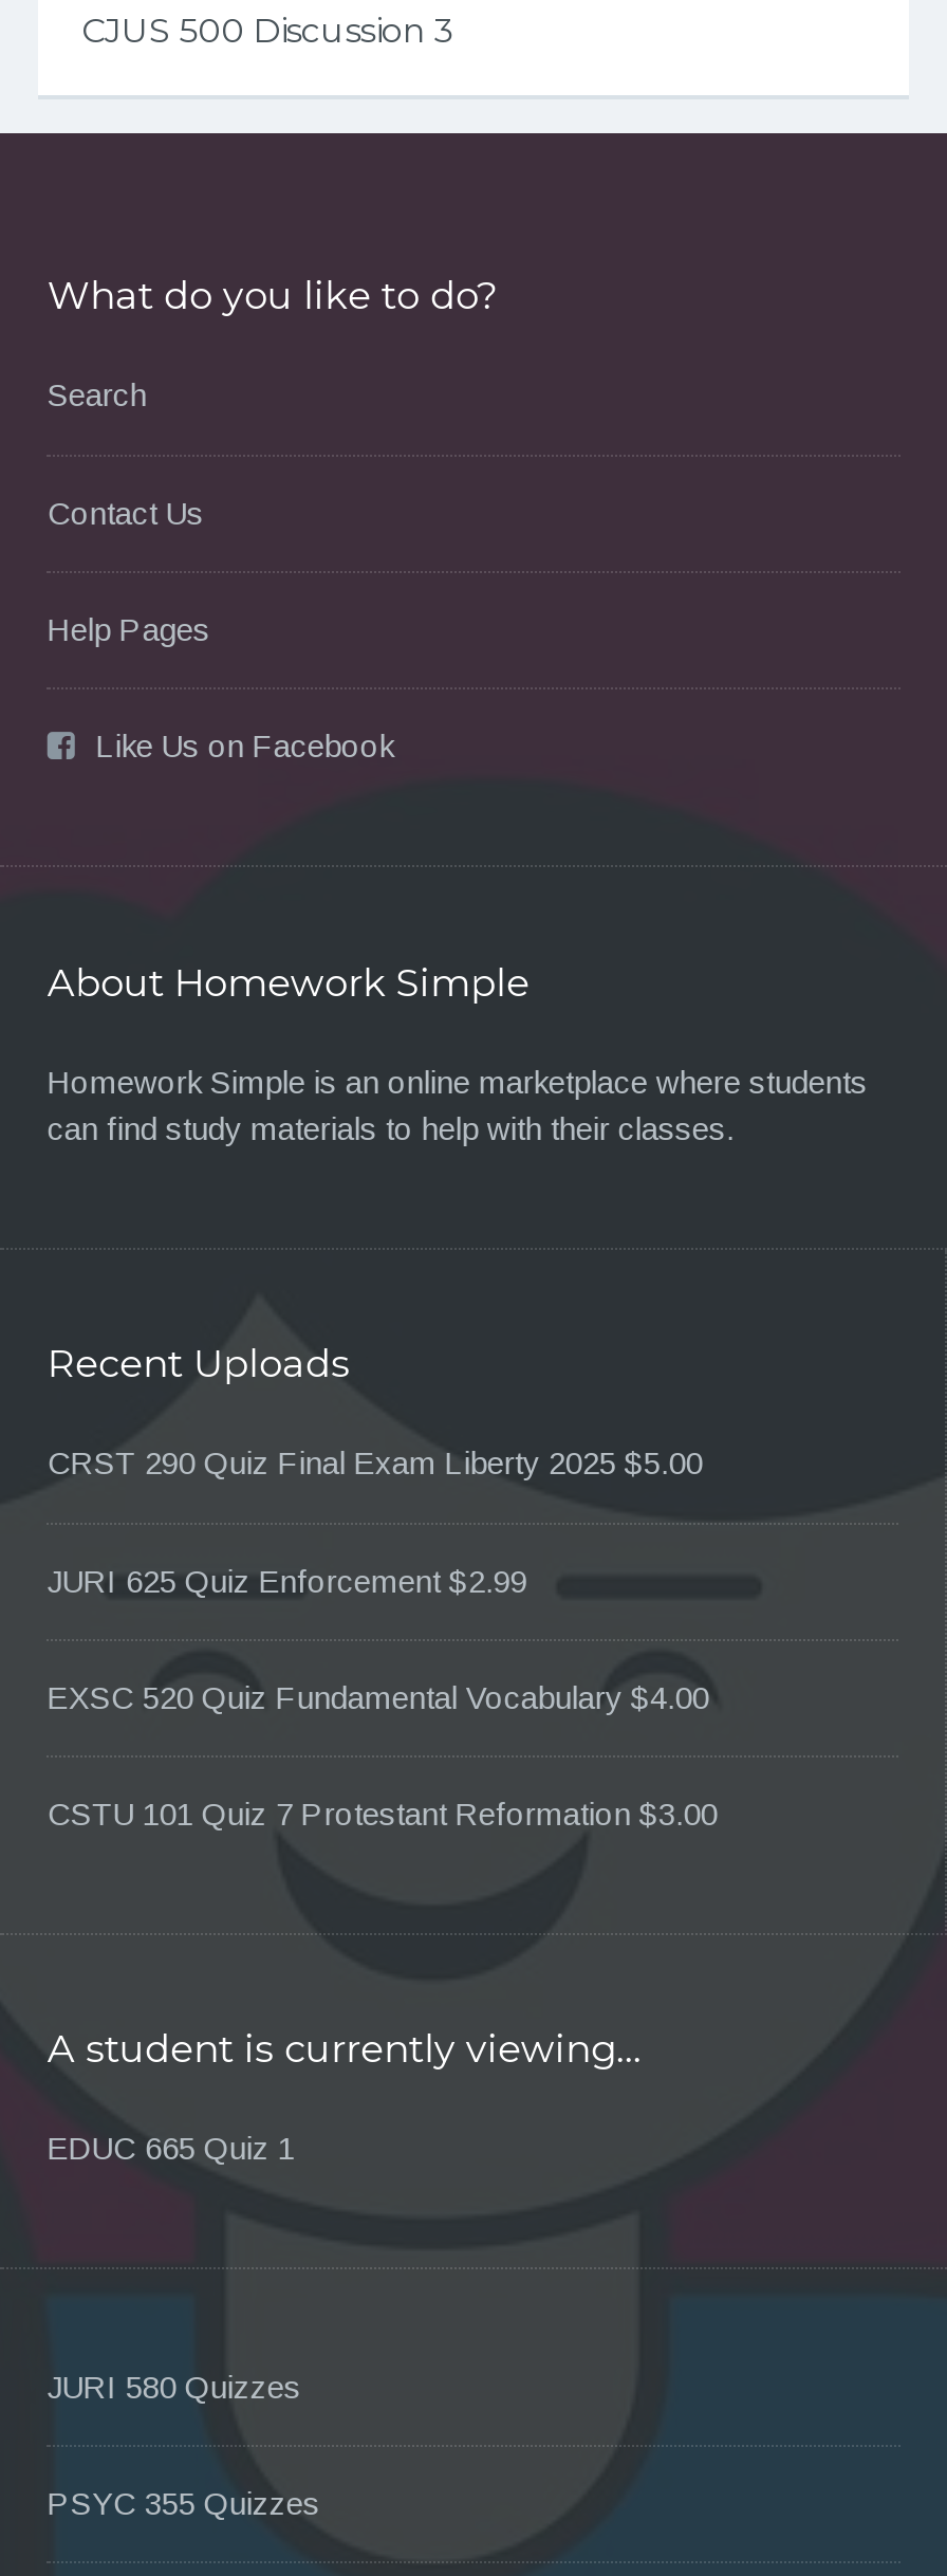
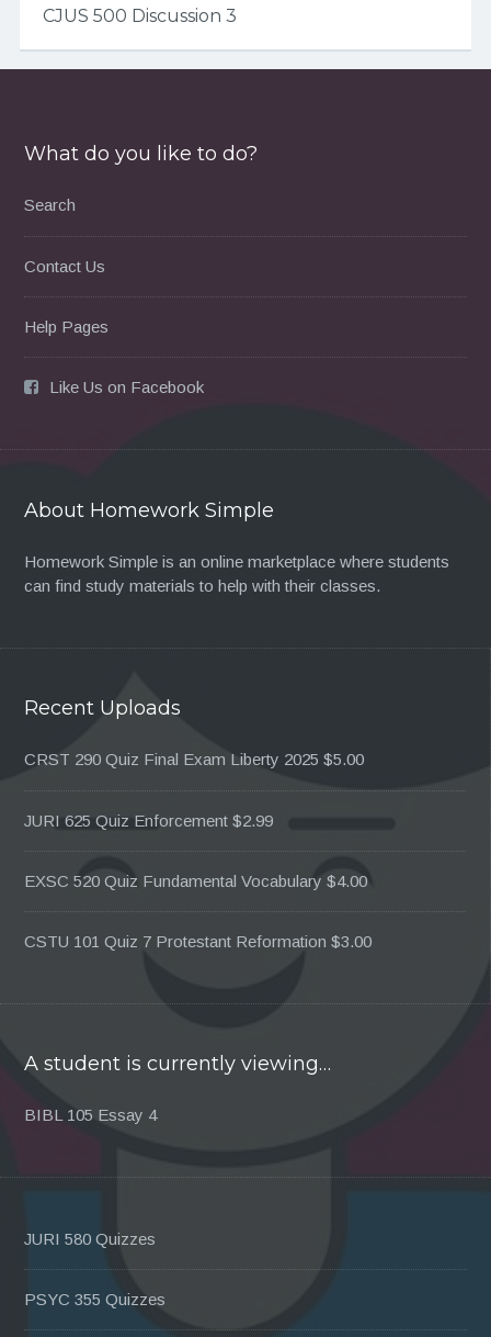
[47,2131,295,2167] EDUC 665 Quiz 1 -> [25,1106,157,1125] BIBL 105 Essay 4

